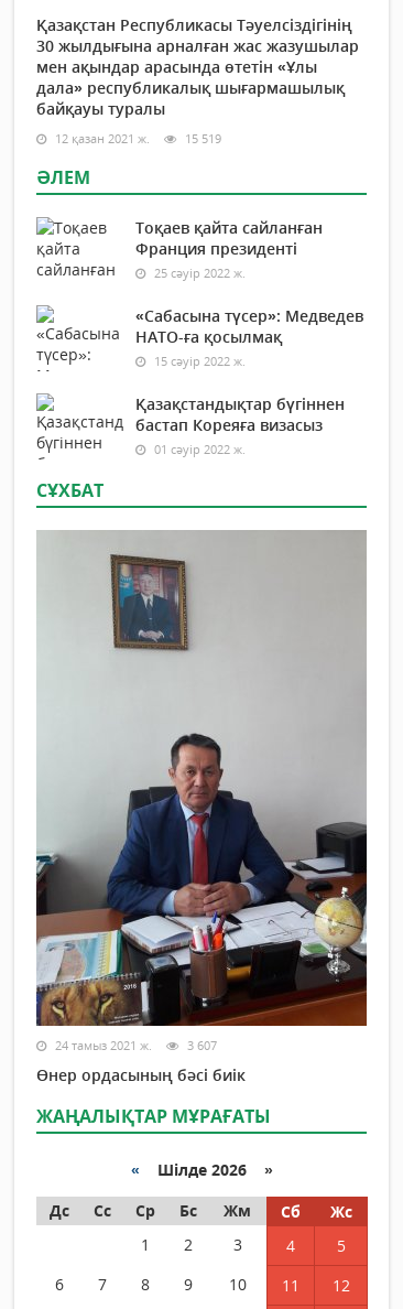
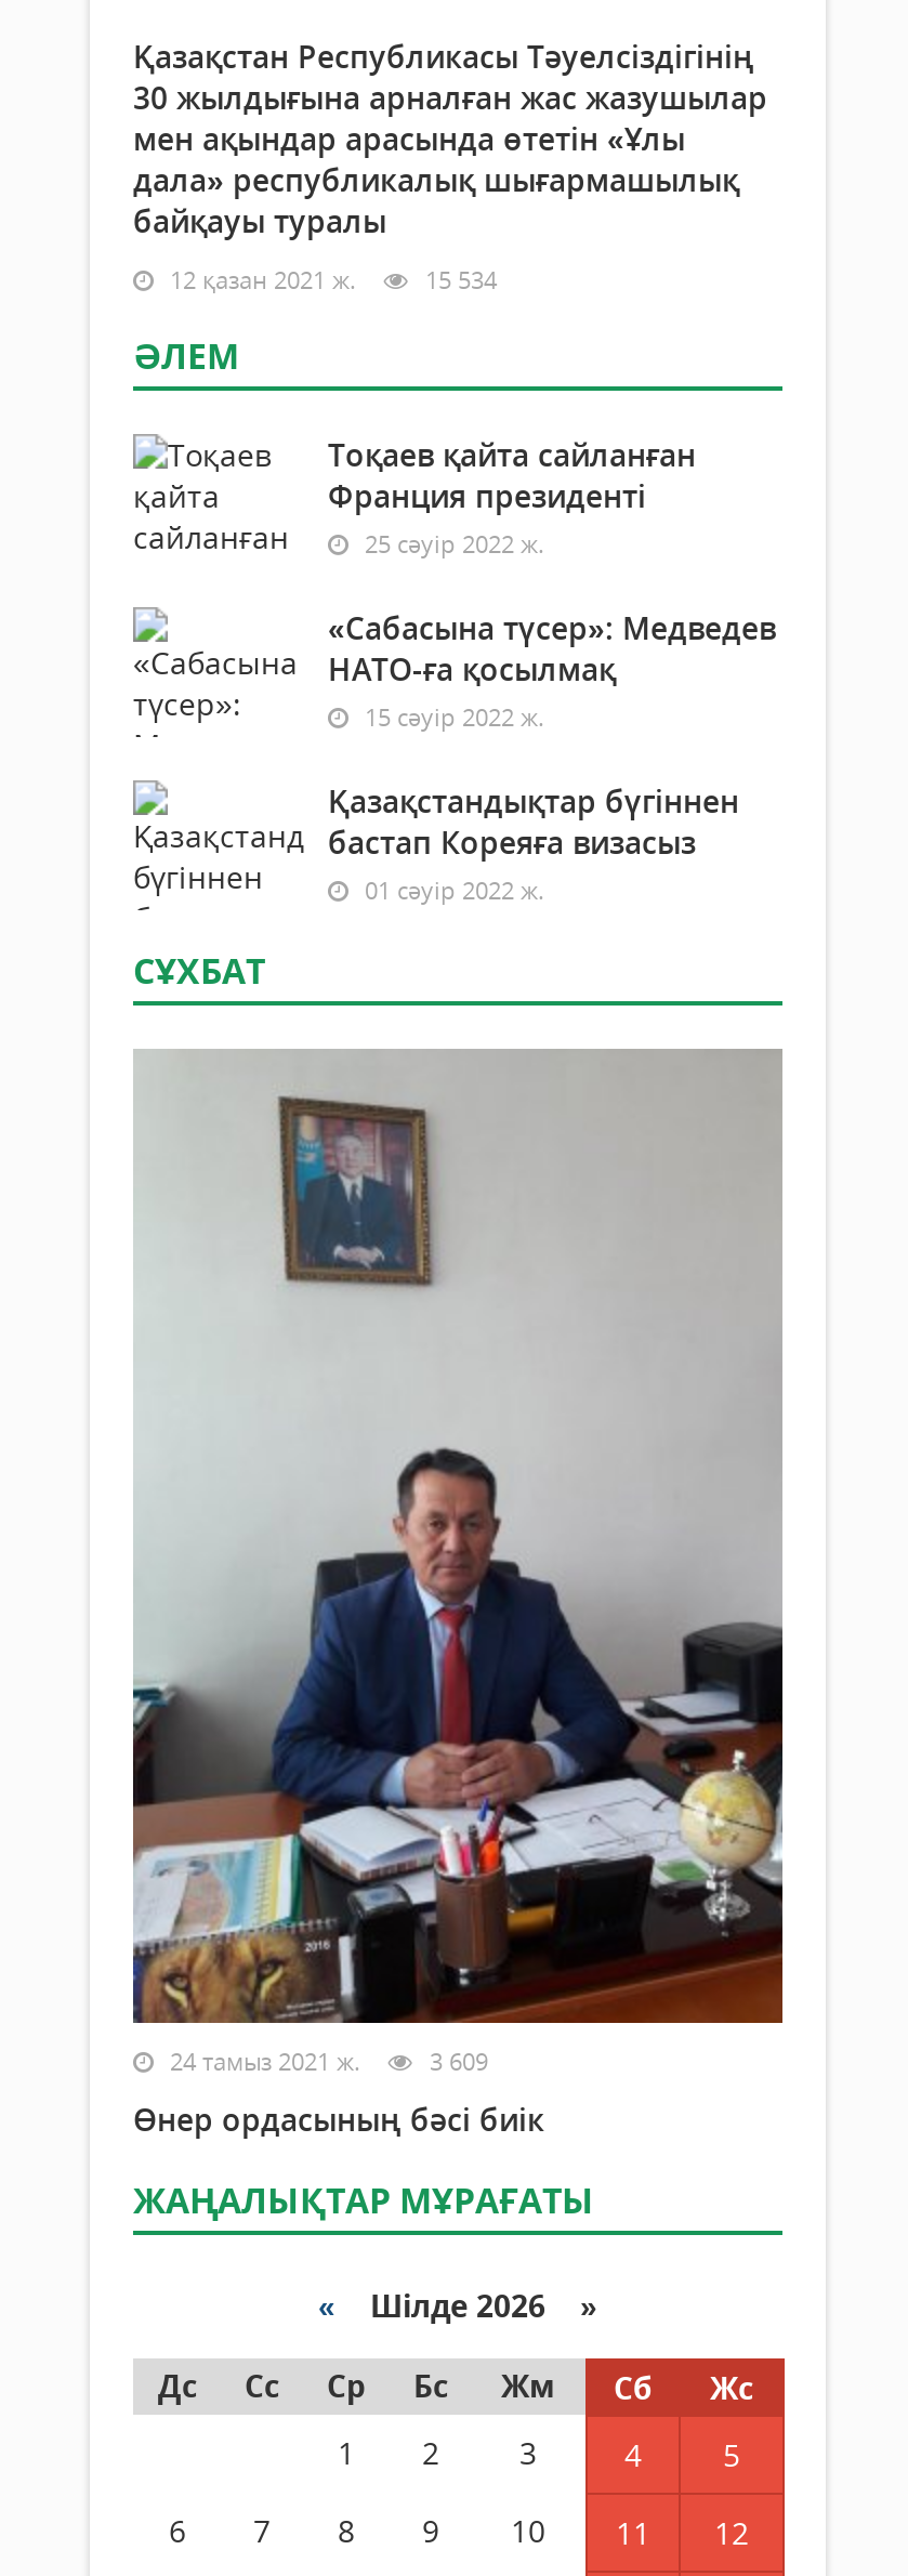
[52,130,221,146] 12 қазан 2021 ж. 15 519 -> [163,262,497,295] 12 қазан 2021 ж. 15 534
[52,1036,217,1053] 24 тамыз 2021 ж. 3 607 -> [163,2044,488,2076] 24 тамыз 2021 ж. 3 609

